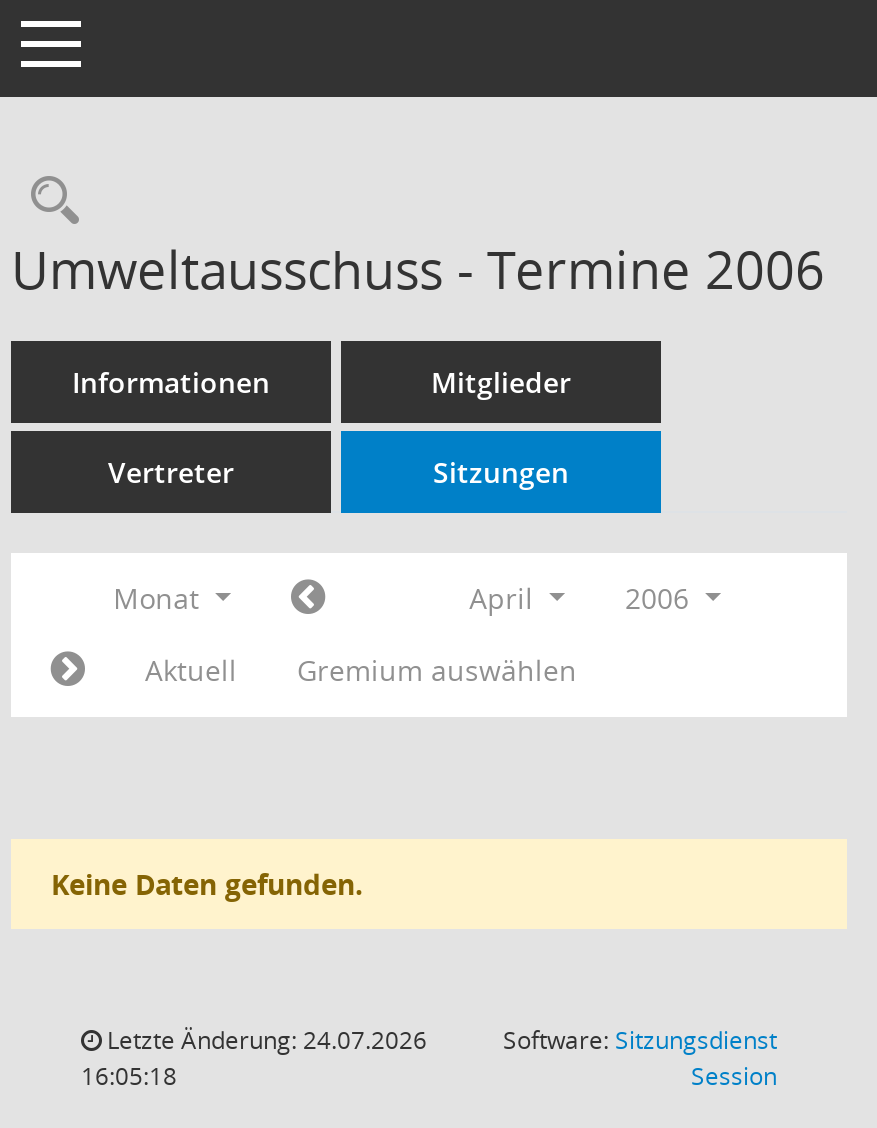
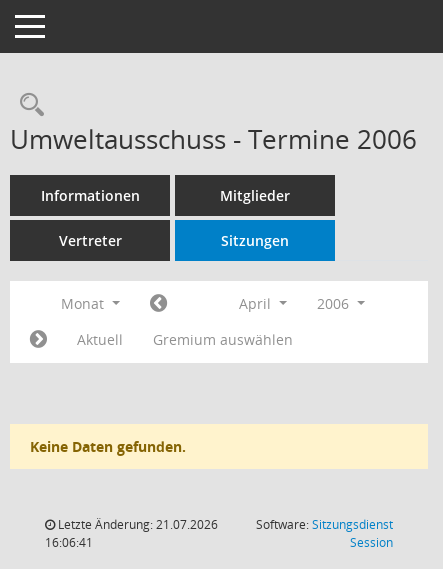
[101,1023,427,1057] Letzte Änderung: 24.07.2026 -> [55,516,218,533] Letzte Änderung: 21.07.2026
[81,1059,177,1093] 16:05:18 -> [45,534,93,551] 16:06:41

